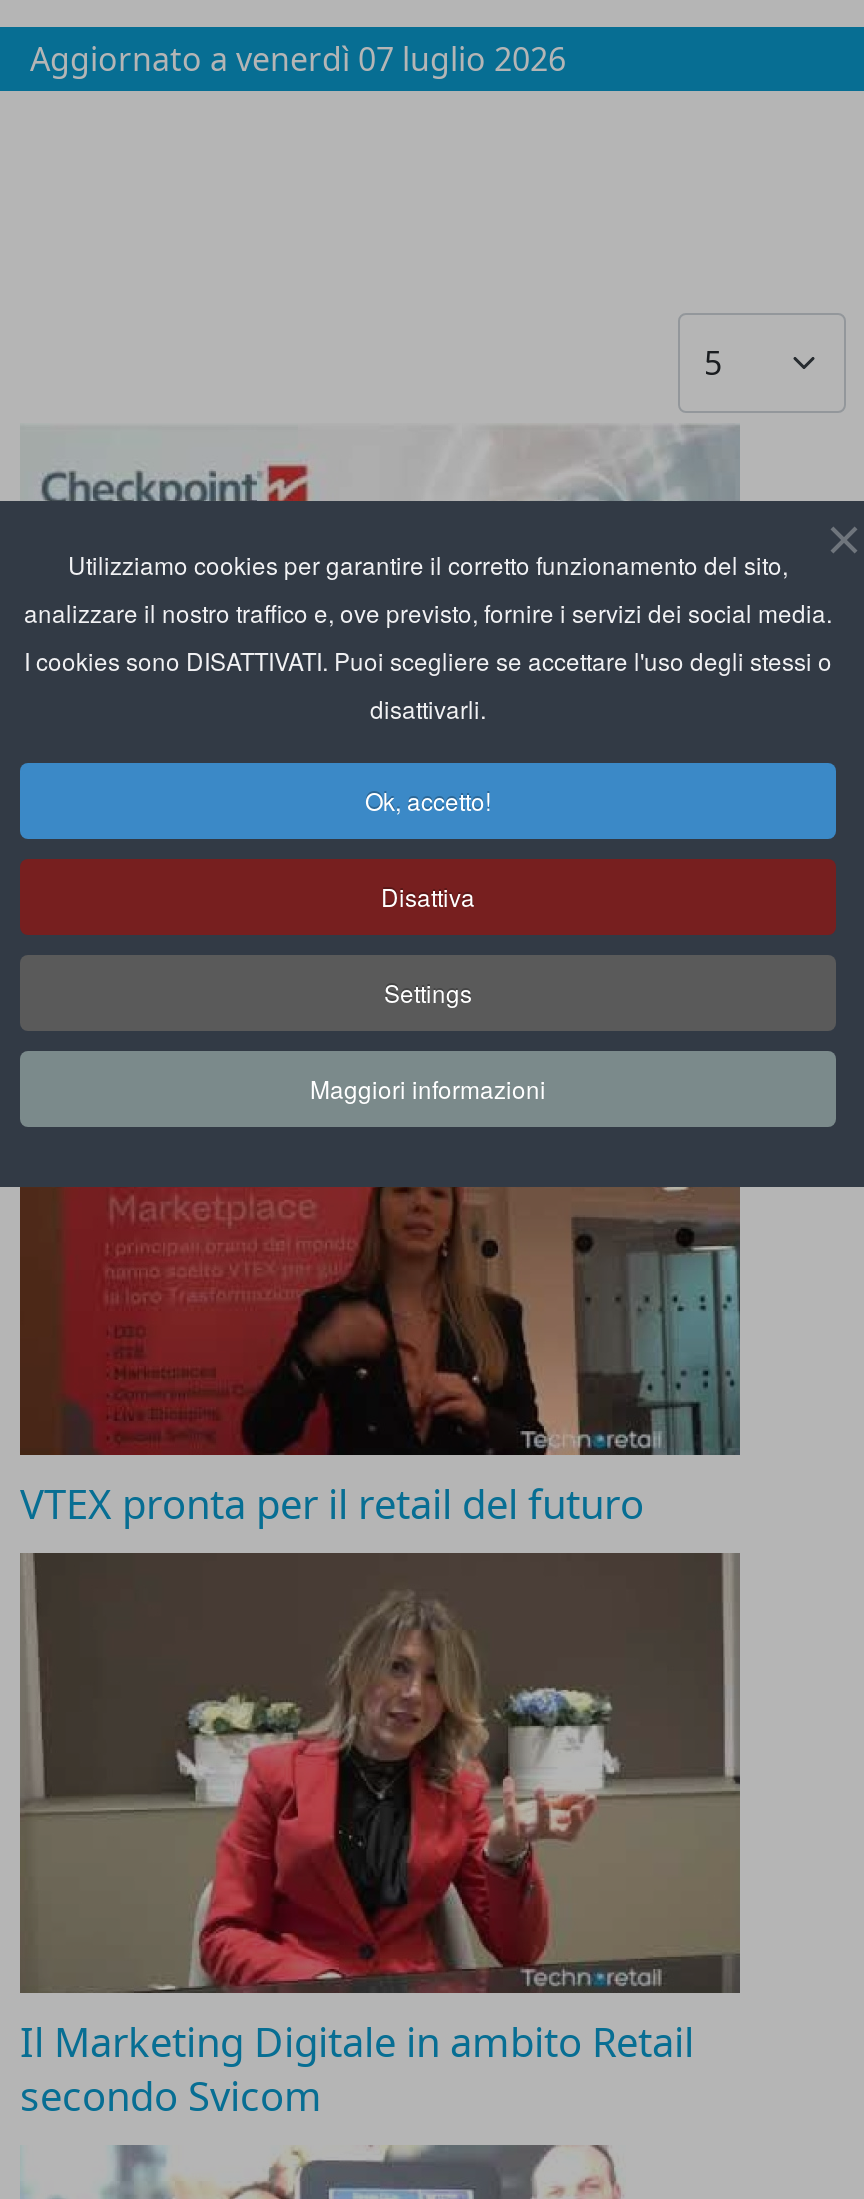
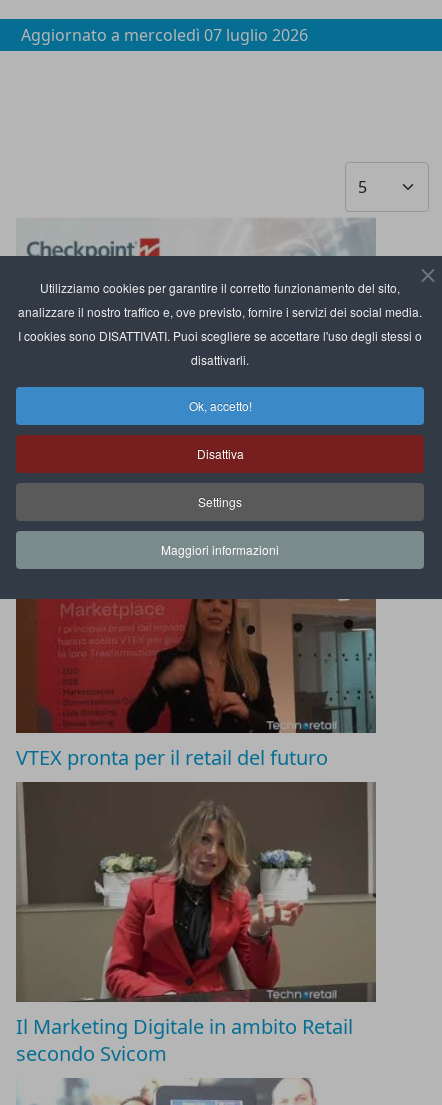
[30,37,566,81] Aggiornato a venerdì 07 luglio 2026 -> [21,24,308,46] Aggiornato a mercoledì 07 luglio 2026

